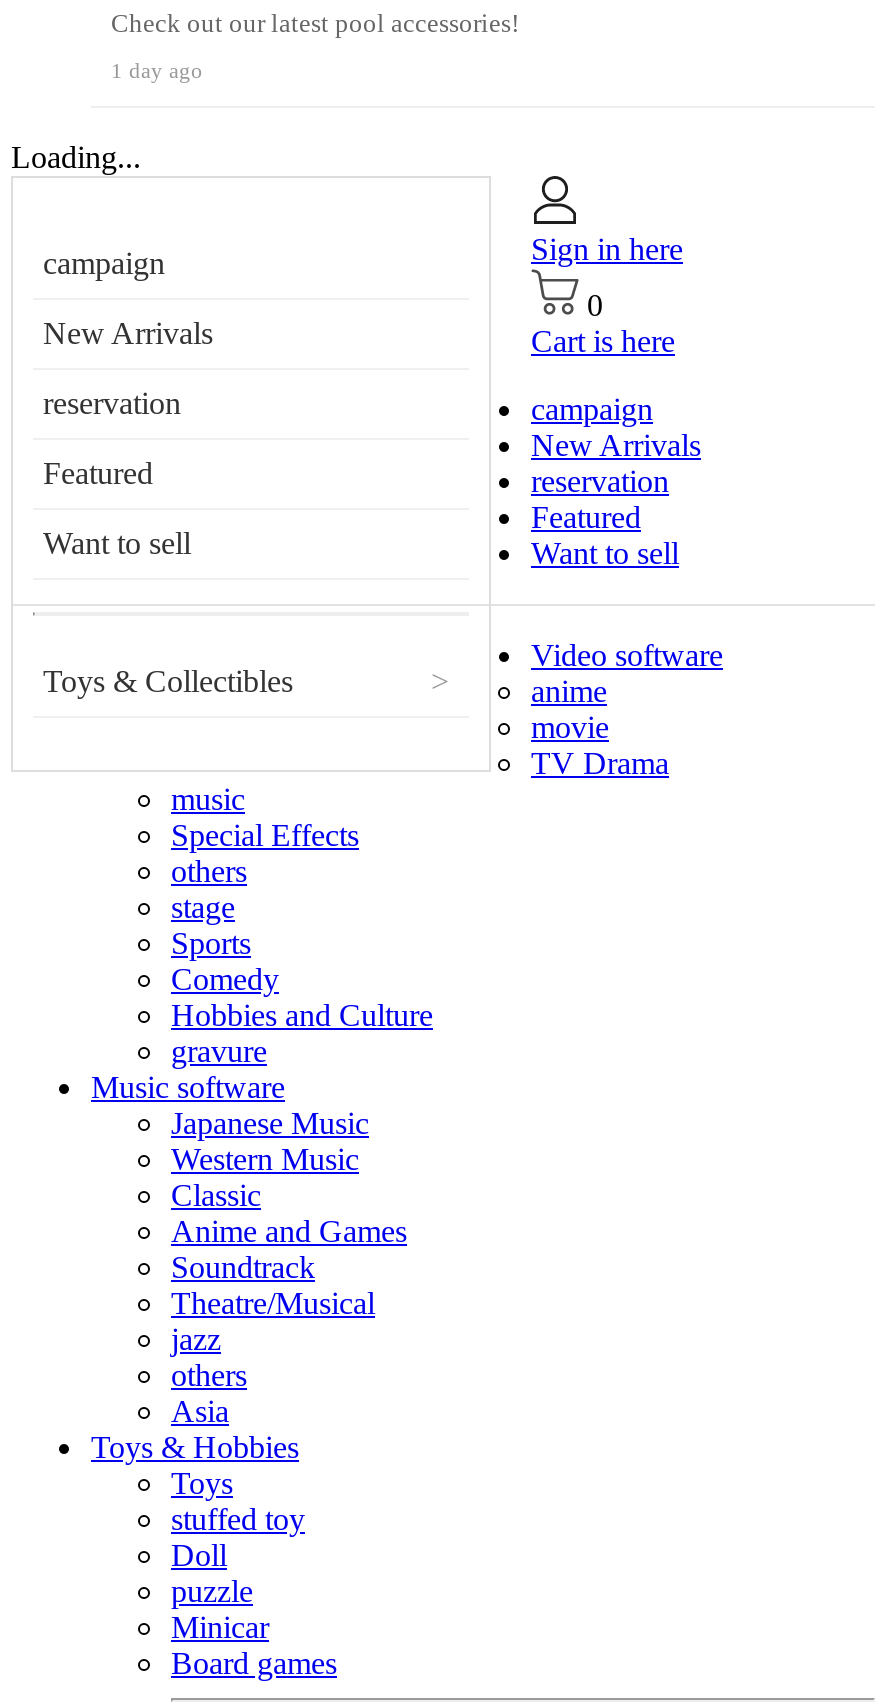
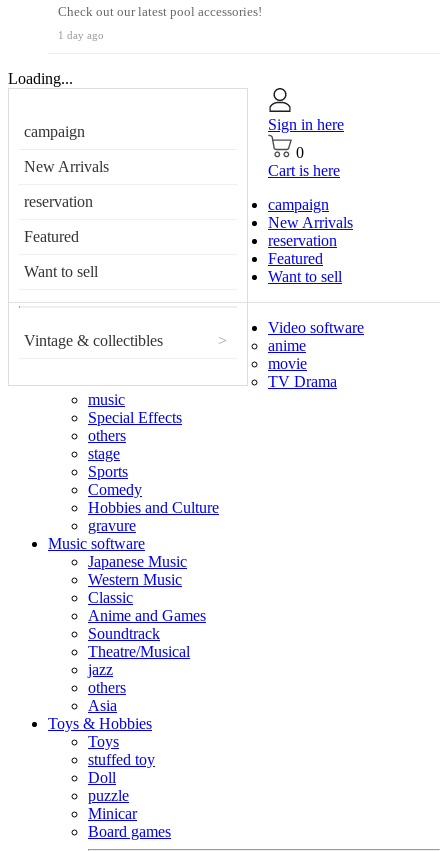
[43,664,293,698] Toys & Collectibles -> [24,332,163,349] Vintage & collectibles

